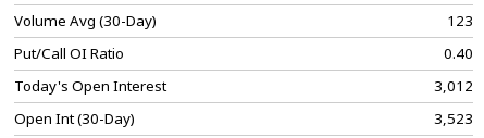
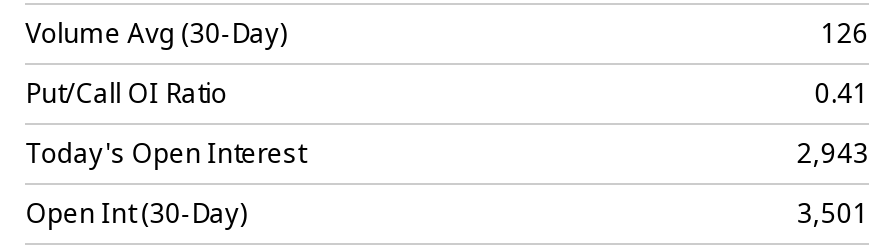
[447,10,473,30] 123 -> [821,14,869,50] 126
[444,43,473,63] 0.40 -> [815,74,869,110] 0.41
[434,76,473,95] 3,012 -> [797,134,869,170] 2,943
[434,108,473,128] 3,523 -> [797,194,869,230] 3,501

